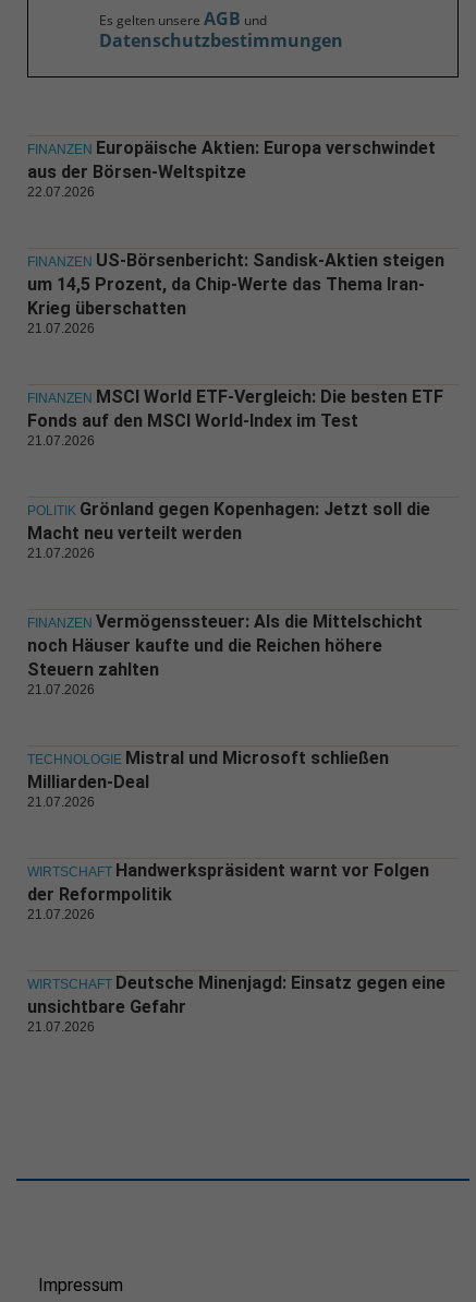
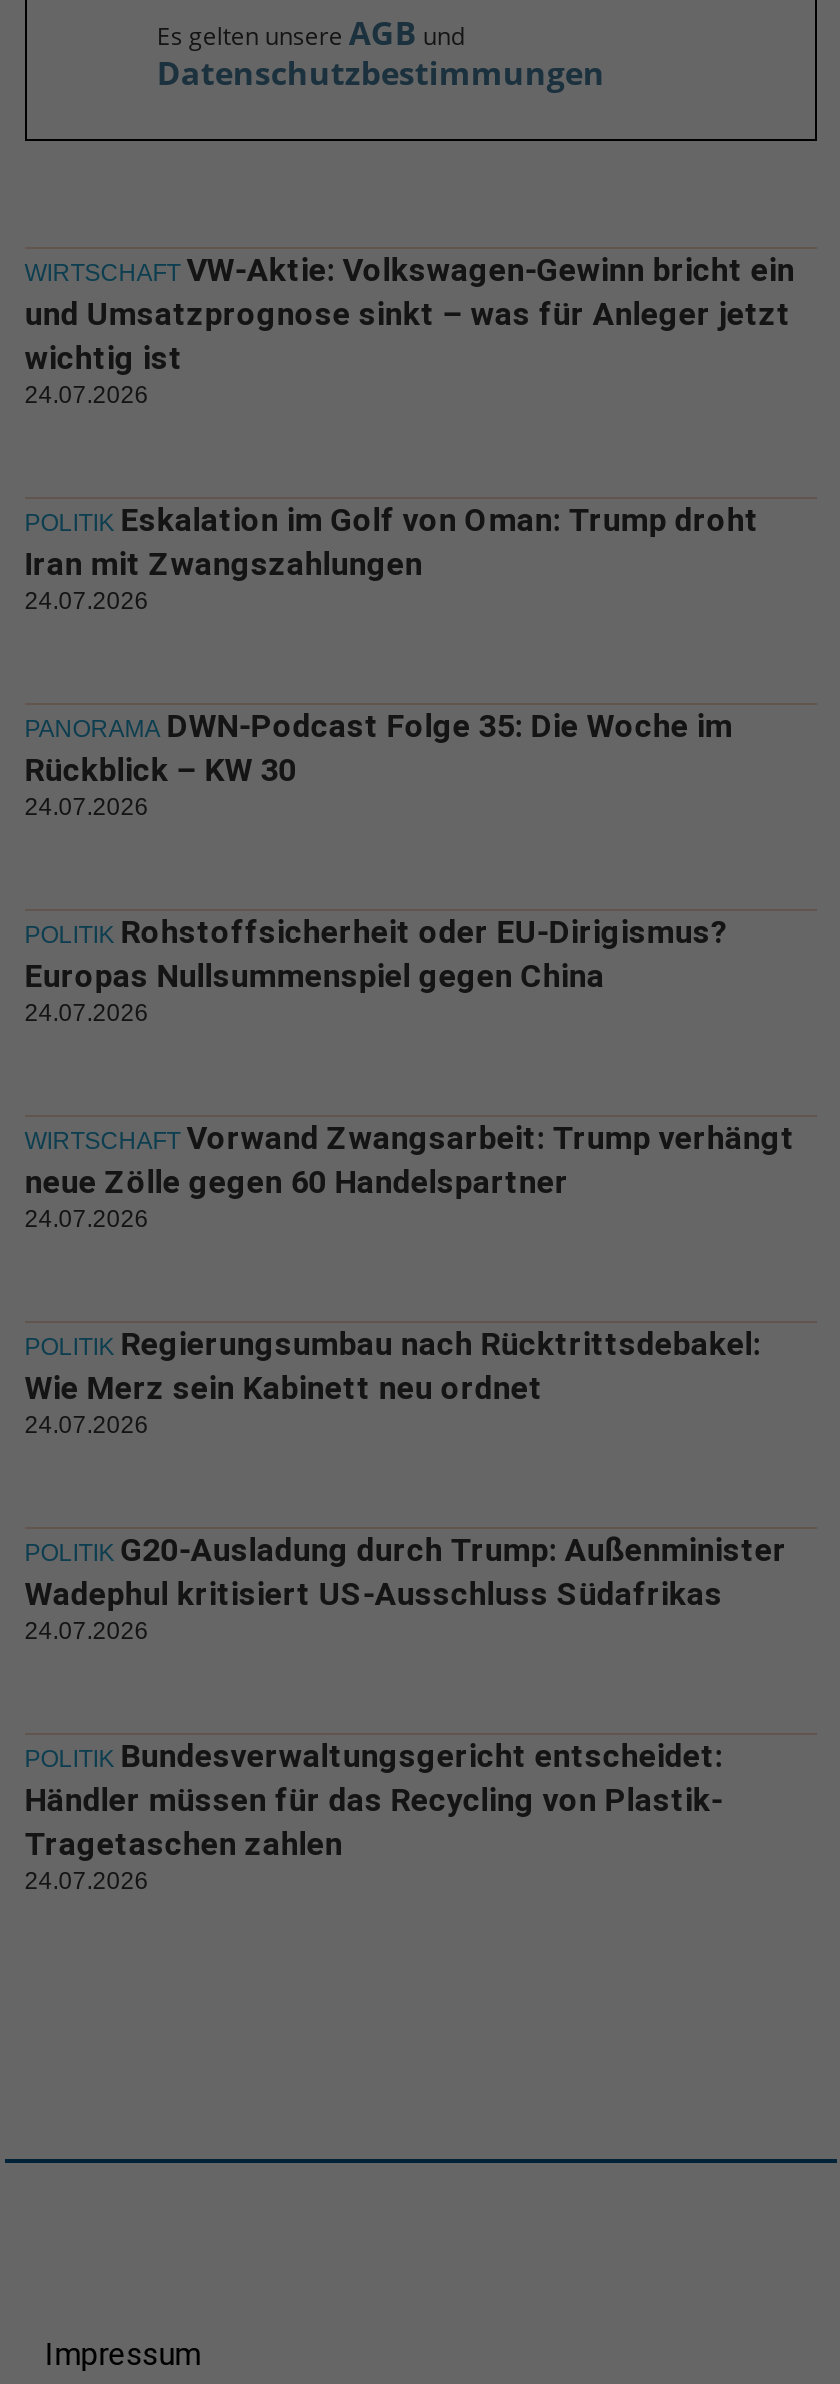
[27,138,435,200] FINANZEN Europäische Aktien: Europa verschwindet | aus der Börsen-Weltspitze | 22.07.2026 -> [24,251,794,409] WIRTSCHAFT VW-Aktie: Volkswagen-Gewinn bricht ein | und Umsatzprognose sinkt – was für Anleger jetzt | wichtig ist | 24.07.2026
[27,250,444,336] FINANZEN US-Börsenbericht: Sandisk-Aktien steigen | um 14,5 Prozent, da Chip-Werte das Thema Iran- | Krieg überschatten | 21.07.2026 -> [24,501,758,615] POLITIK Eskalation im Golf von Oman: Trump droht | Iran mit Zwangszahlungen | 24.07.2026
[27,387,443,449] FINANZEN MSCI World ETF-Vergleich: Die besten ETF | Fonds auf den MSCI World-Index im Test | 21.07.2026 -> [24,707,732,821] PANORAMA DWN-Podcast Folge 35: Die Woche im | Rückblick – KW 30 | 24.07.2026
[27,499,430,561] POLITIK Grönland gegen Kopenhagen: Jetzt soll die | Macht neu verteilt werden | 21.07.2026 -> [24,913,728,1027] POLITIK Rohstoffsicherheit oder EU-Dirigismus? | Europas Nullsummenspiel gegen China | 24.07.2026
[27,611,422,698] FINANZEN Vermögenssteuer: Als die Mittelschicht | noch Häuser kaufte und die Reichen höhere | Steuern zahlten | 21.07.2026 -> [24,1119,794,1233] WIRTSCHAFT Vorwand Zwangsarbeit: Trump verhängt | neue Zölle gegen 60 Handelspartner | 24.07.2026
[27,748,389,810] TECHNOLOGIE Mistral und Microsoft schließen | Milliarden-Deal | 21.07.2026 -> [24,1325,760,1439] POLITIK Regierungsumbau nach Rücktrittsdebakel: | Wie Merz sein Kabinett neu ordnet | 24.07.2026
[27,860,429,922] WIRTSCHAFT Handwerkspräsident warnt vor Folgen | der Reformpolitik | 21.07.2026 -> [24,1531,786,1645] POLITIK G20-Ausladung durch Trump: Außenminister | Wadephul kritisiert US-Ausschluss Südafrikas | 24.07.2026
[27,973,445,1035] WIRTSCHAFT Deutsche Minenjagd: Einsatz gegen eine | unsichtbare Gefahr | 21.07.2026 -> [24,1737,722,1895] POLITIK Bundesverwaltungsgericht entscheidet: | Händler müssen für das Recycling von Plastik- | Tragetaschen zahlen | 24.07.2026

